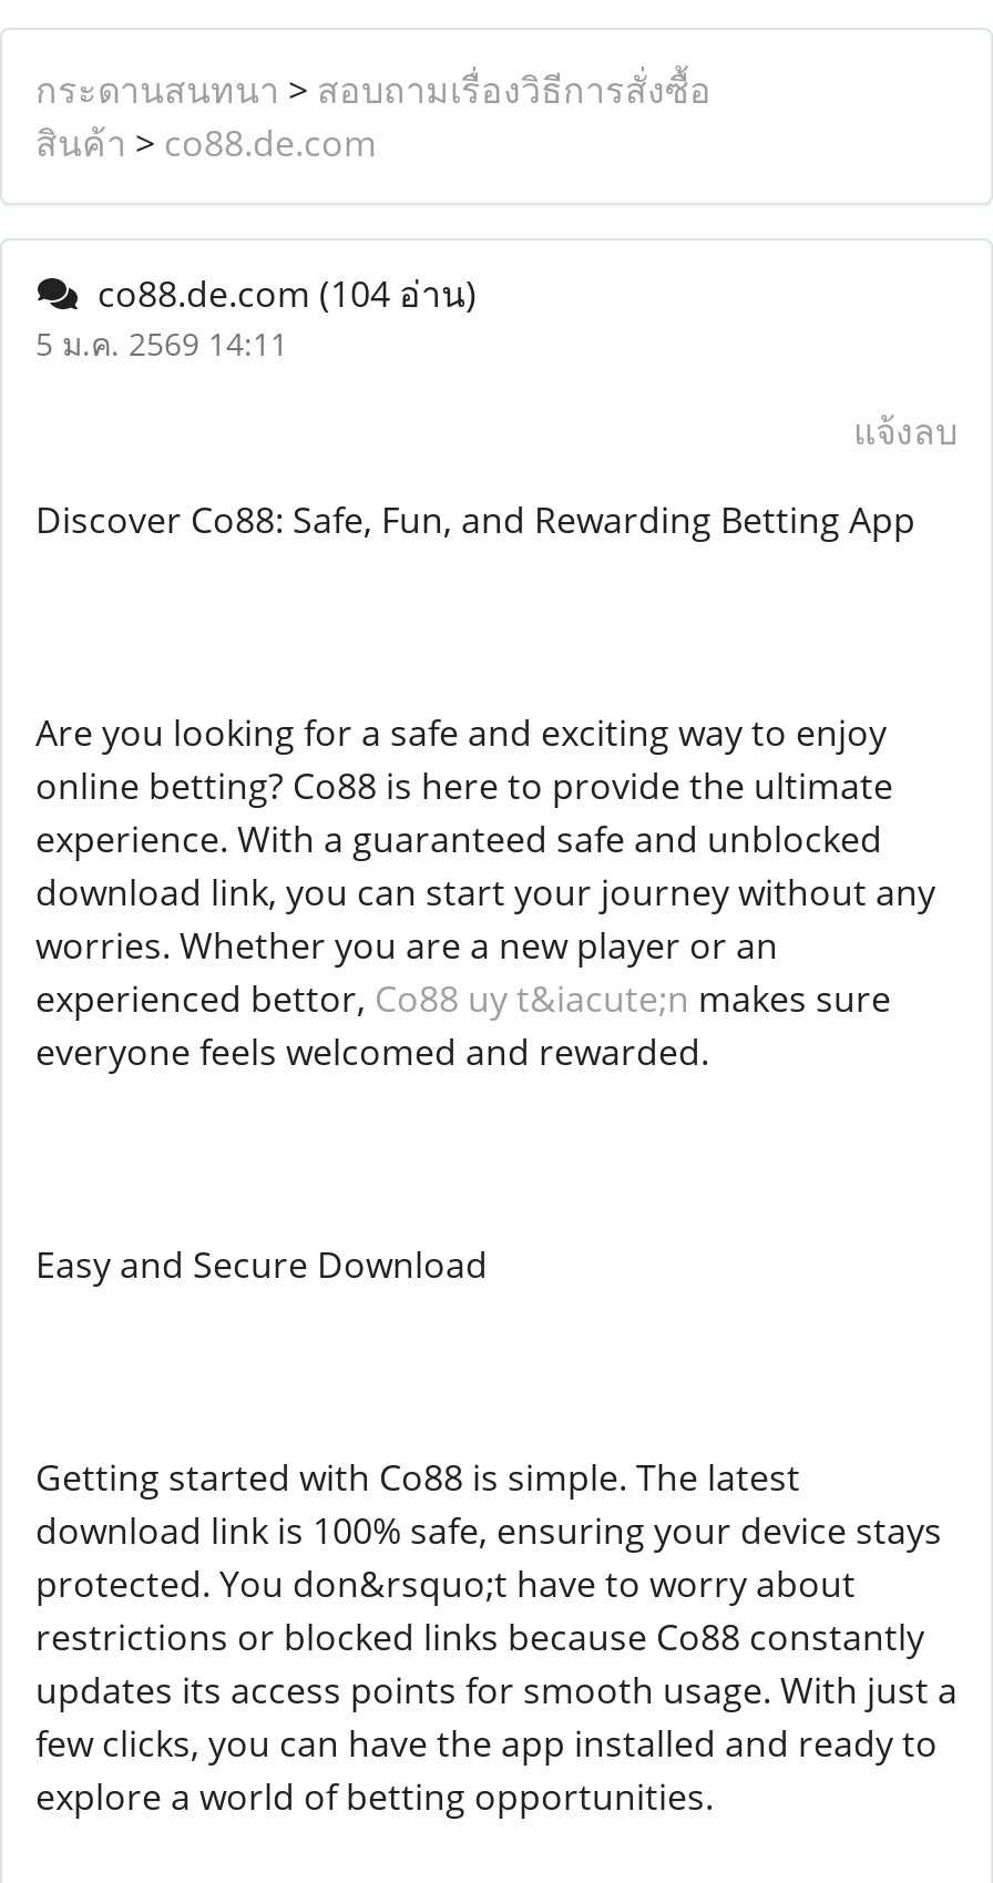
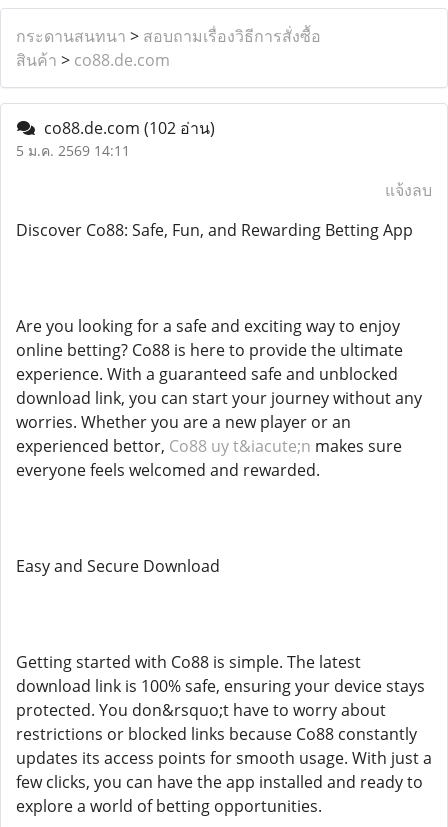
[80,269,477,318] co88.de.com (104 อ่าน) -> [36,117,215,139] co88.de.com (102 อ่าน)

